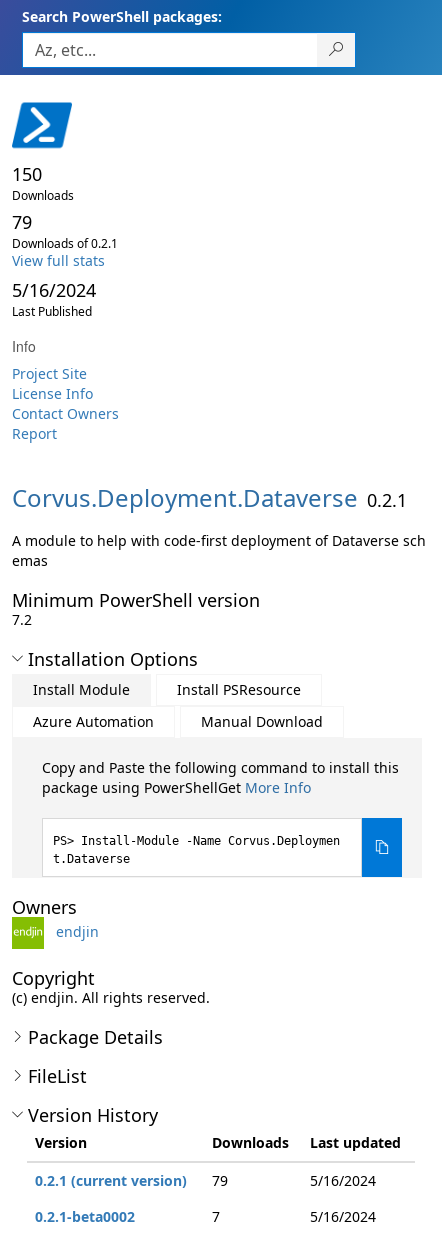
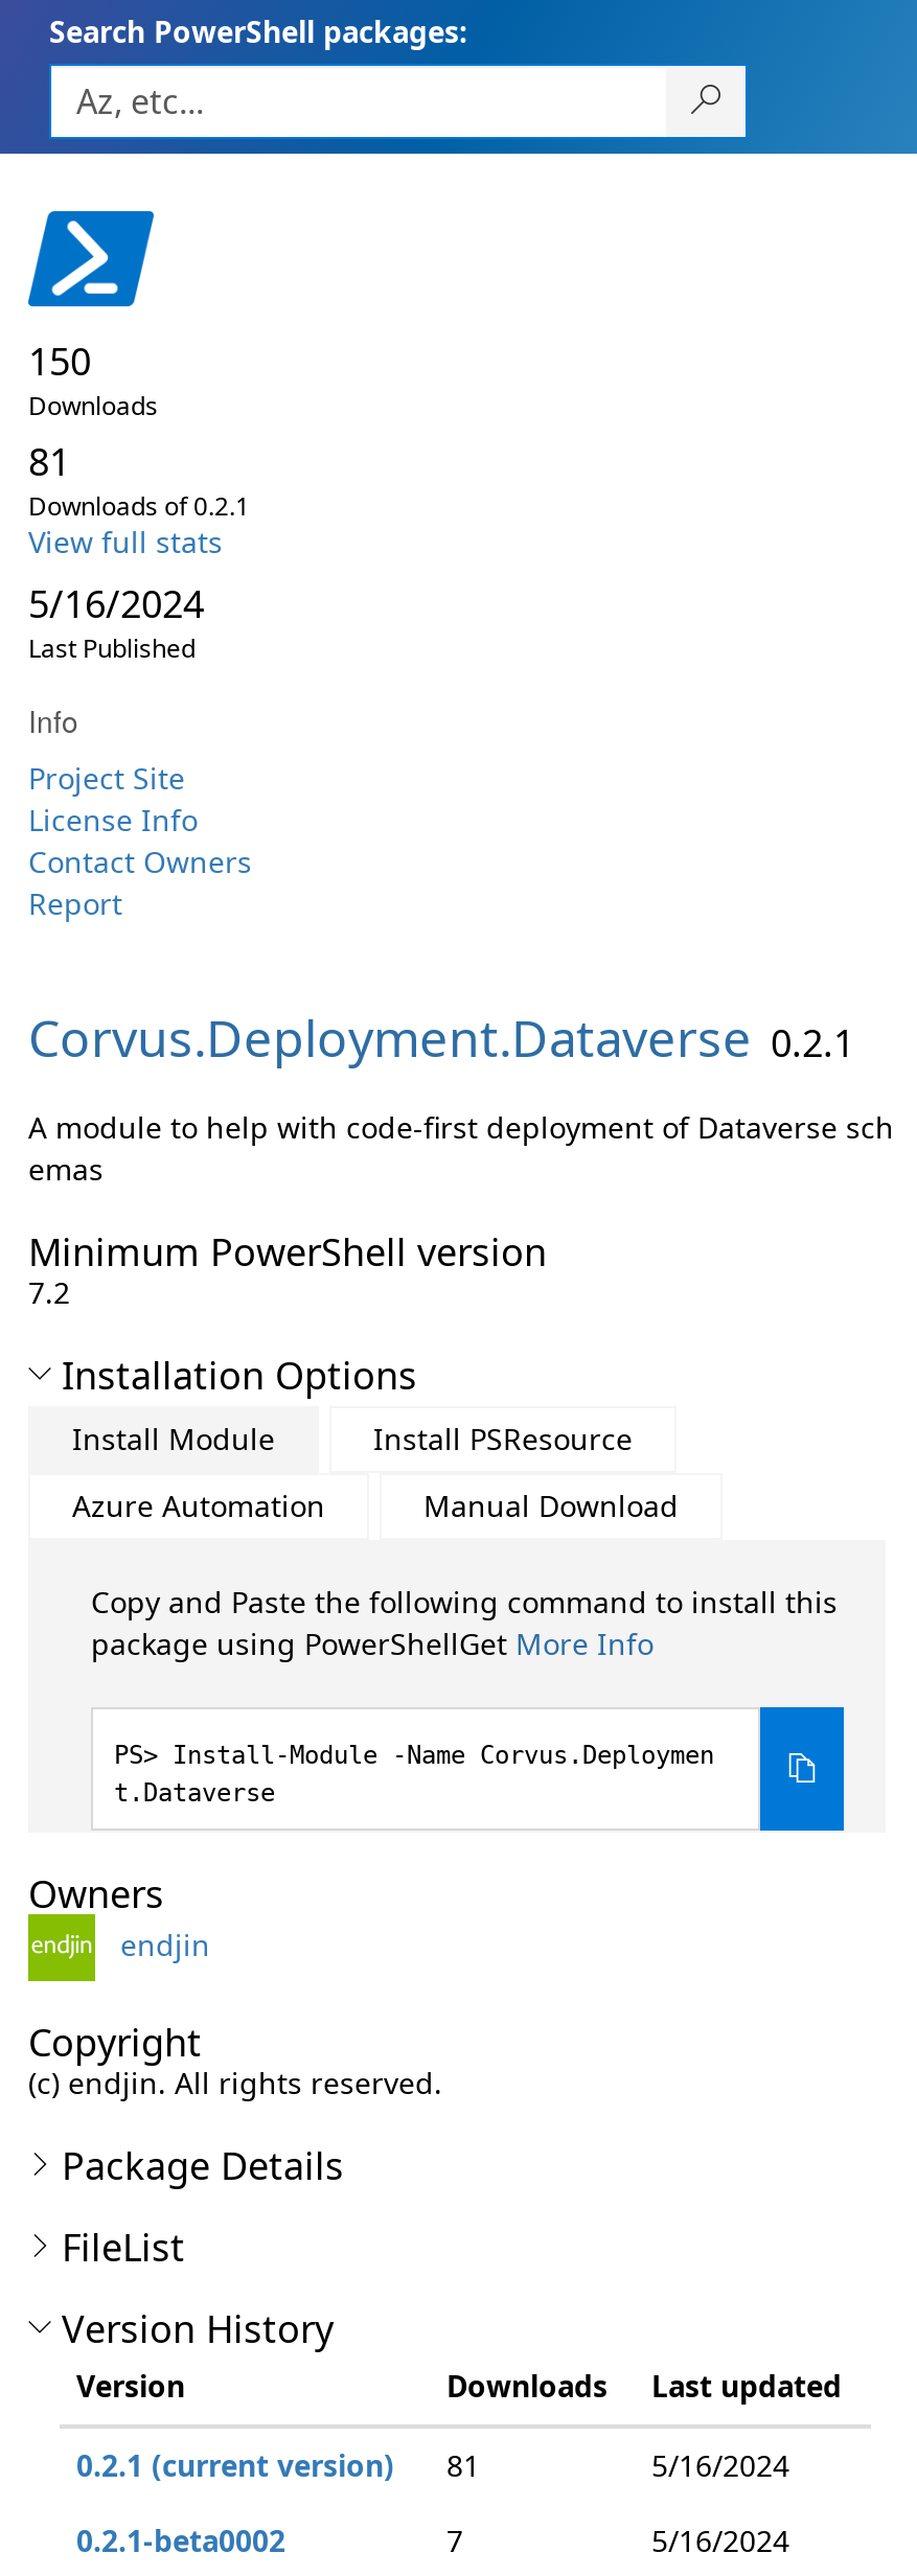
[12,210,32,234] 79 -> [28,436,70,486] 81
[35,1171,228,1190] 0.2.1 (current version) 79 -> [76,2445,480,2485] 0.2.1 (current version) 81

